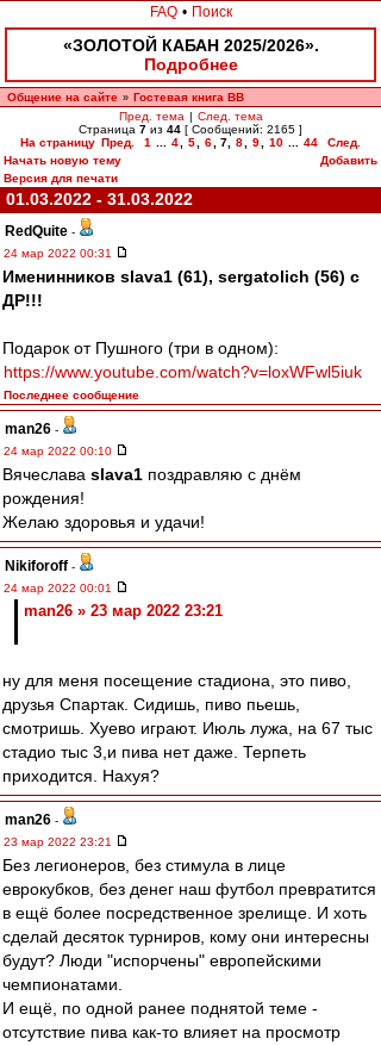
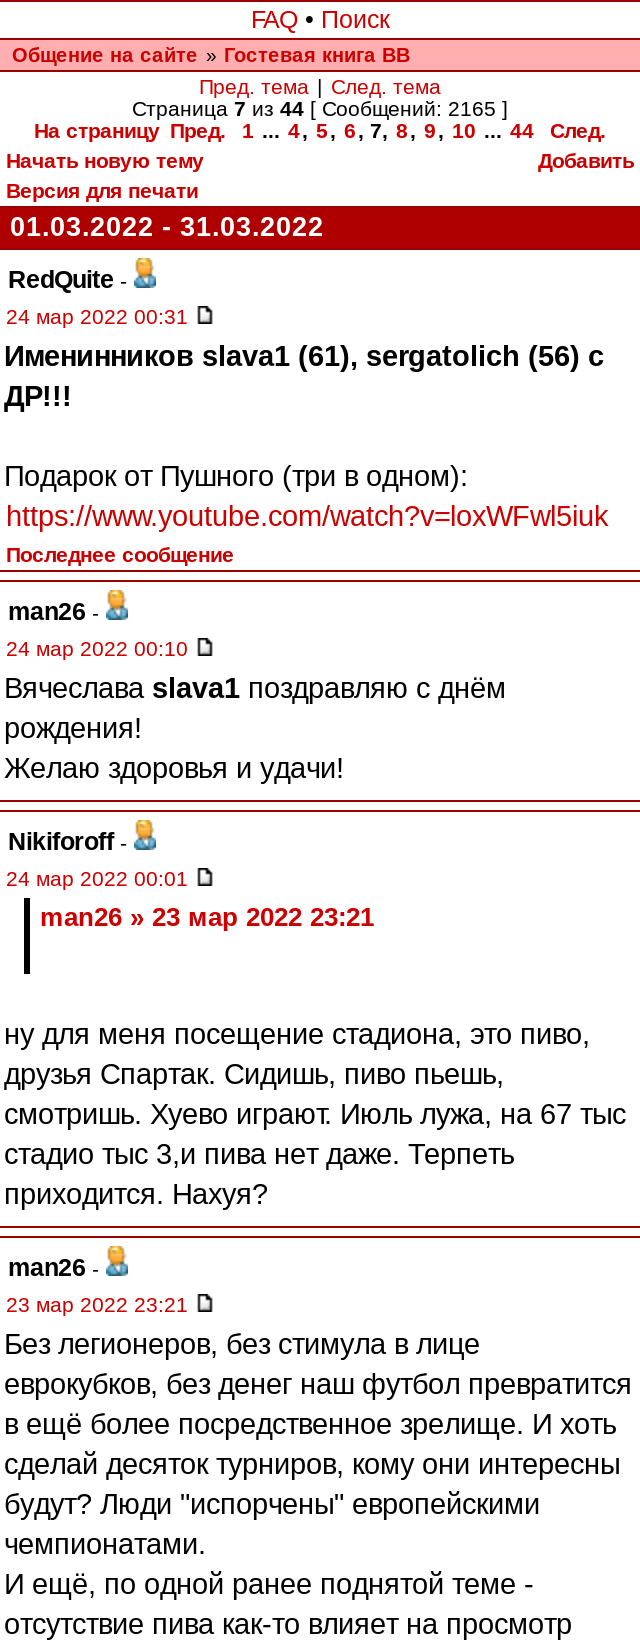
[63,36,318,74] «ЗОЛОТОЙ КАБАН 2025/2026». | Подробнее -> none

